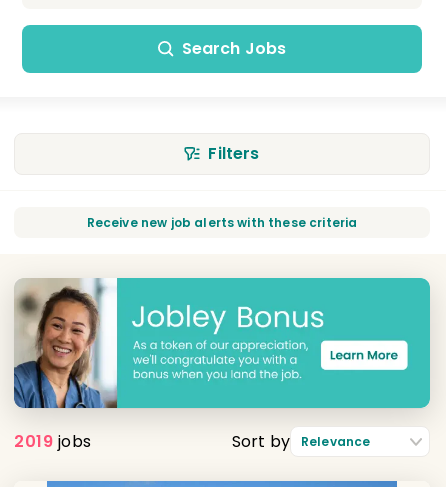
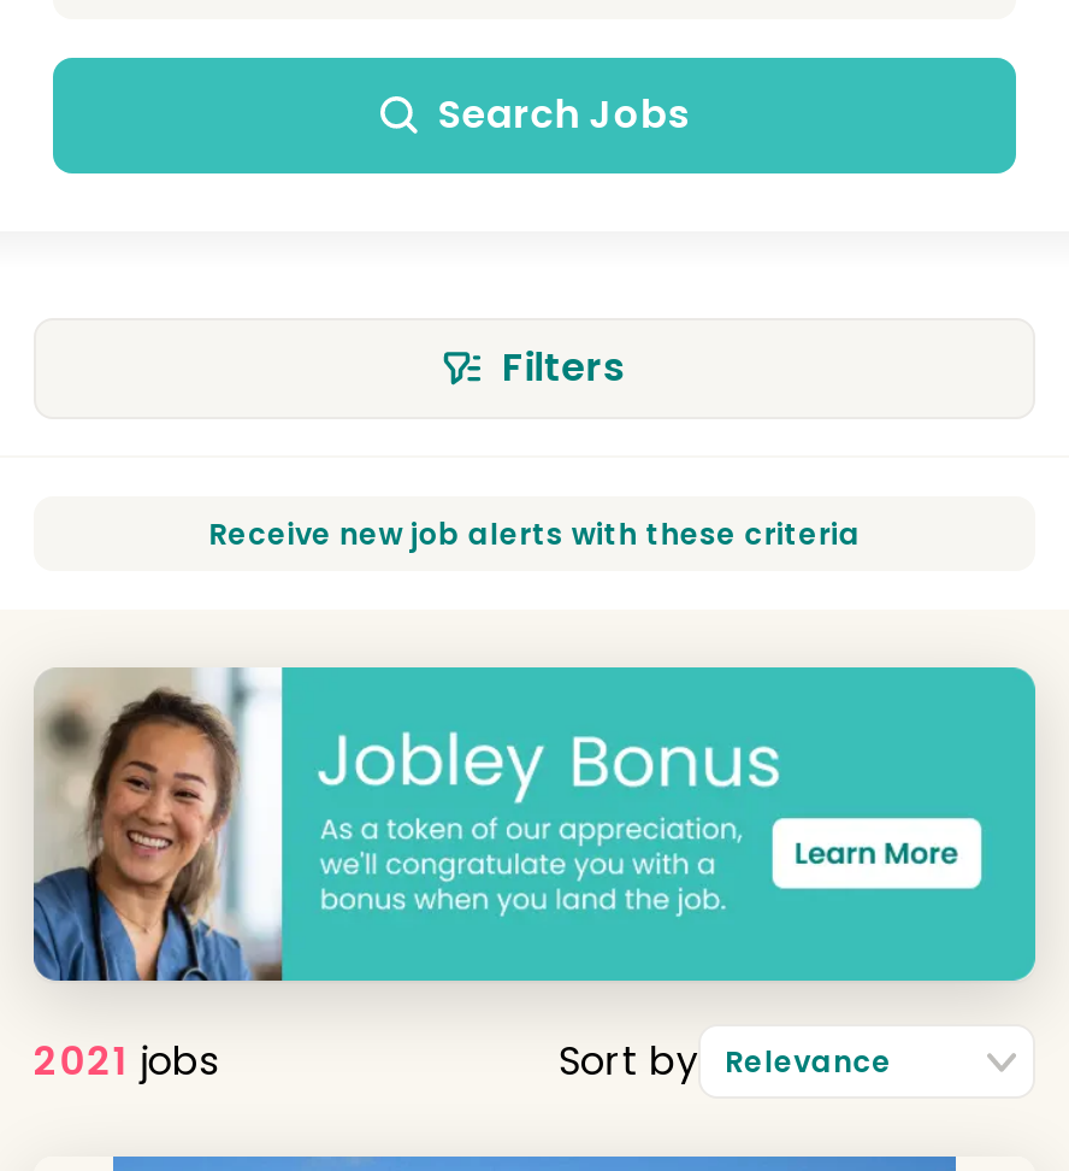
[14,430,91,453] 2019 jobs -> [34,1033,219,1088] 2021 jobs

